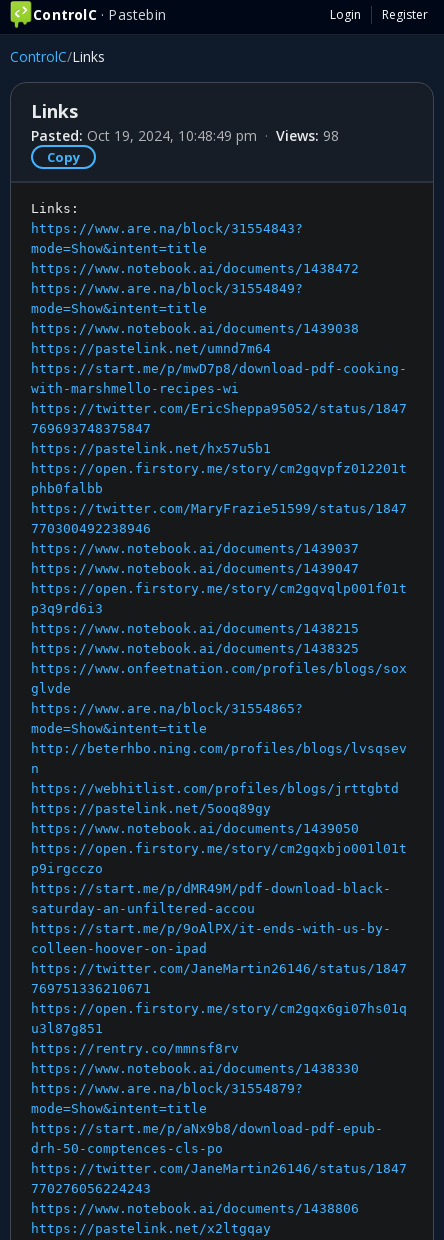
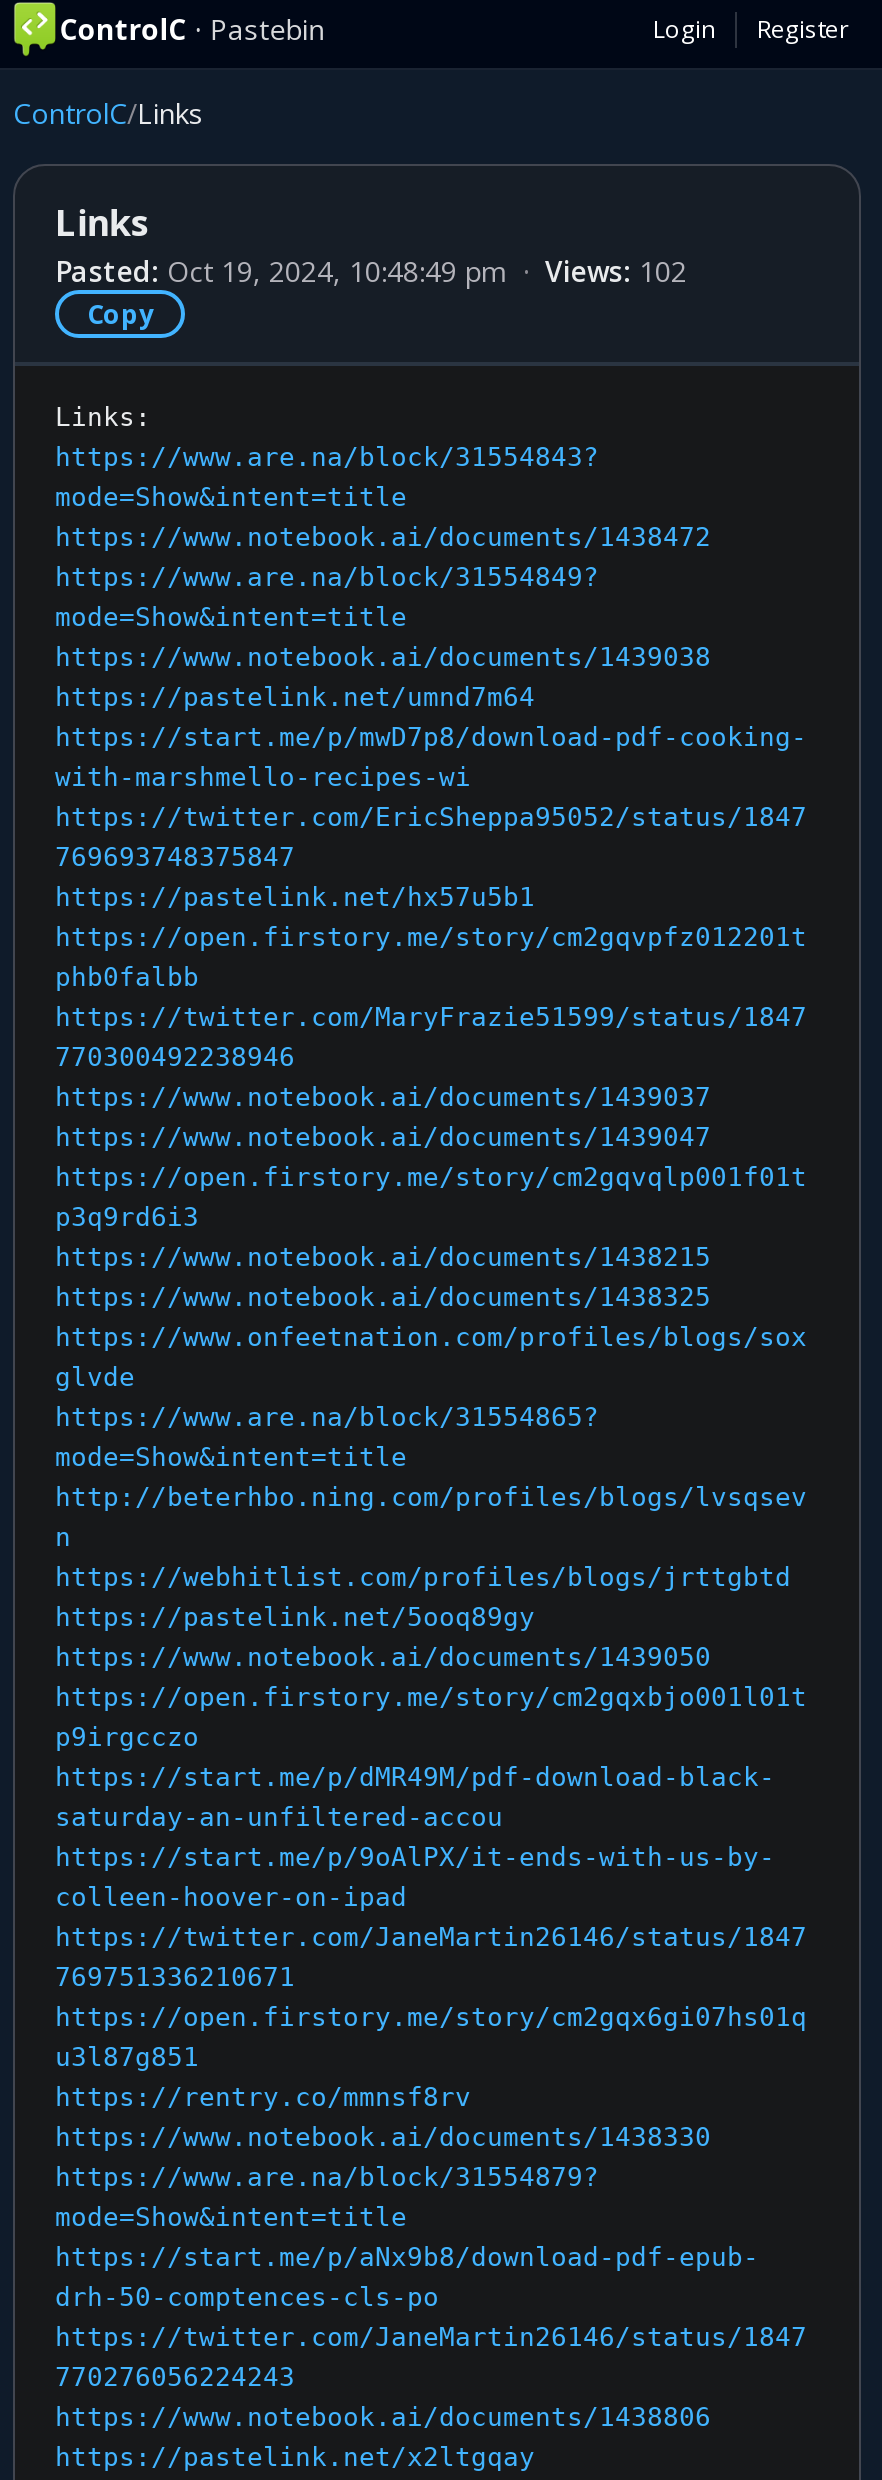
[31,126,339,145] Pasted: Oct 19, 2024, 10:48:49 pm · Views: 98 -> [55,252,687,290] Pasted: Oct 19, 2024, 10:48:49 pm · Views: 102

